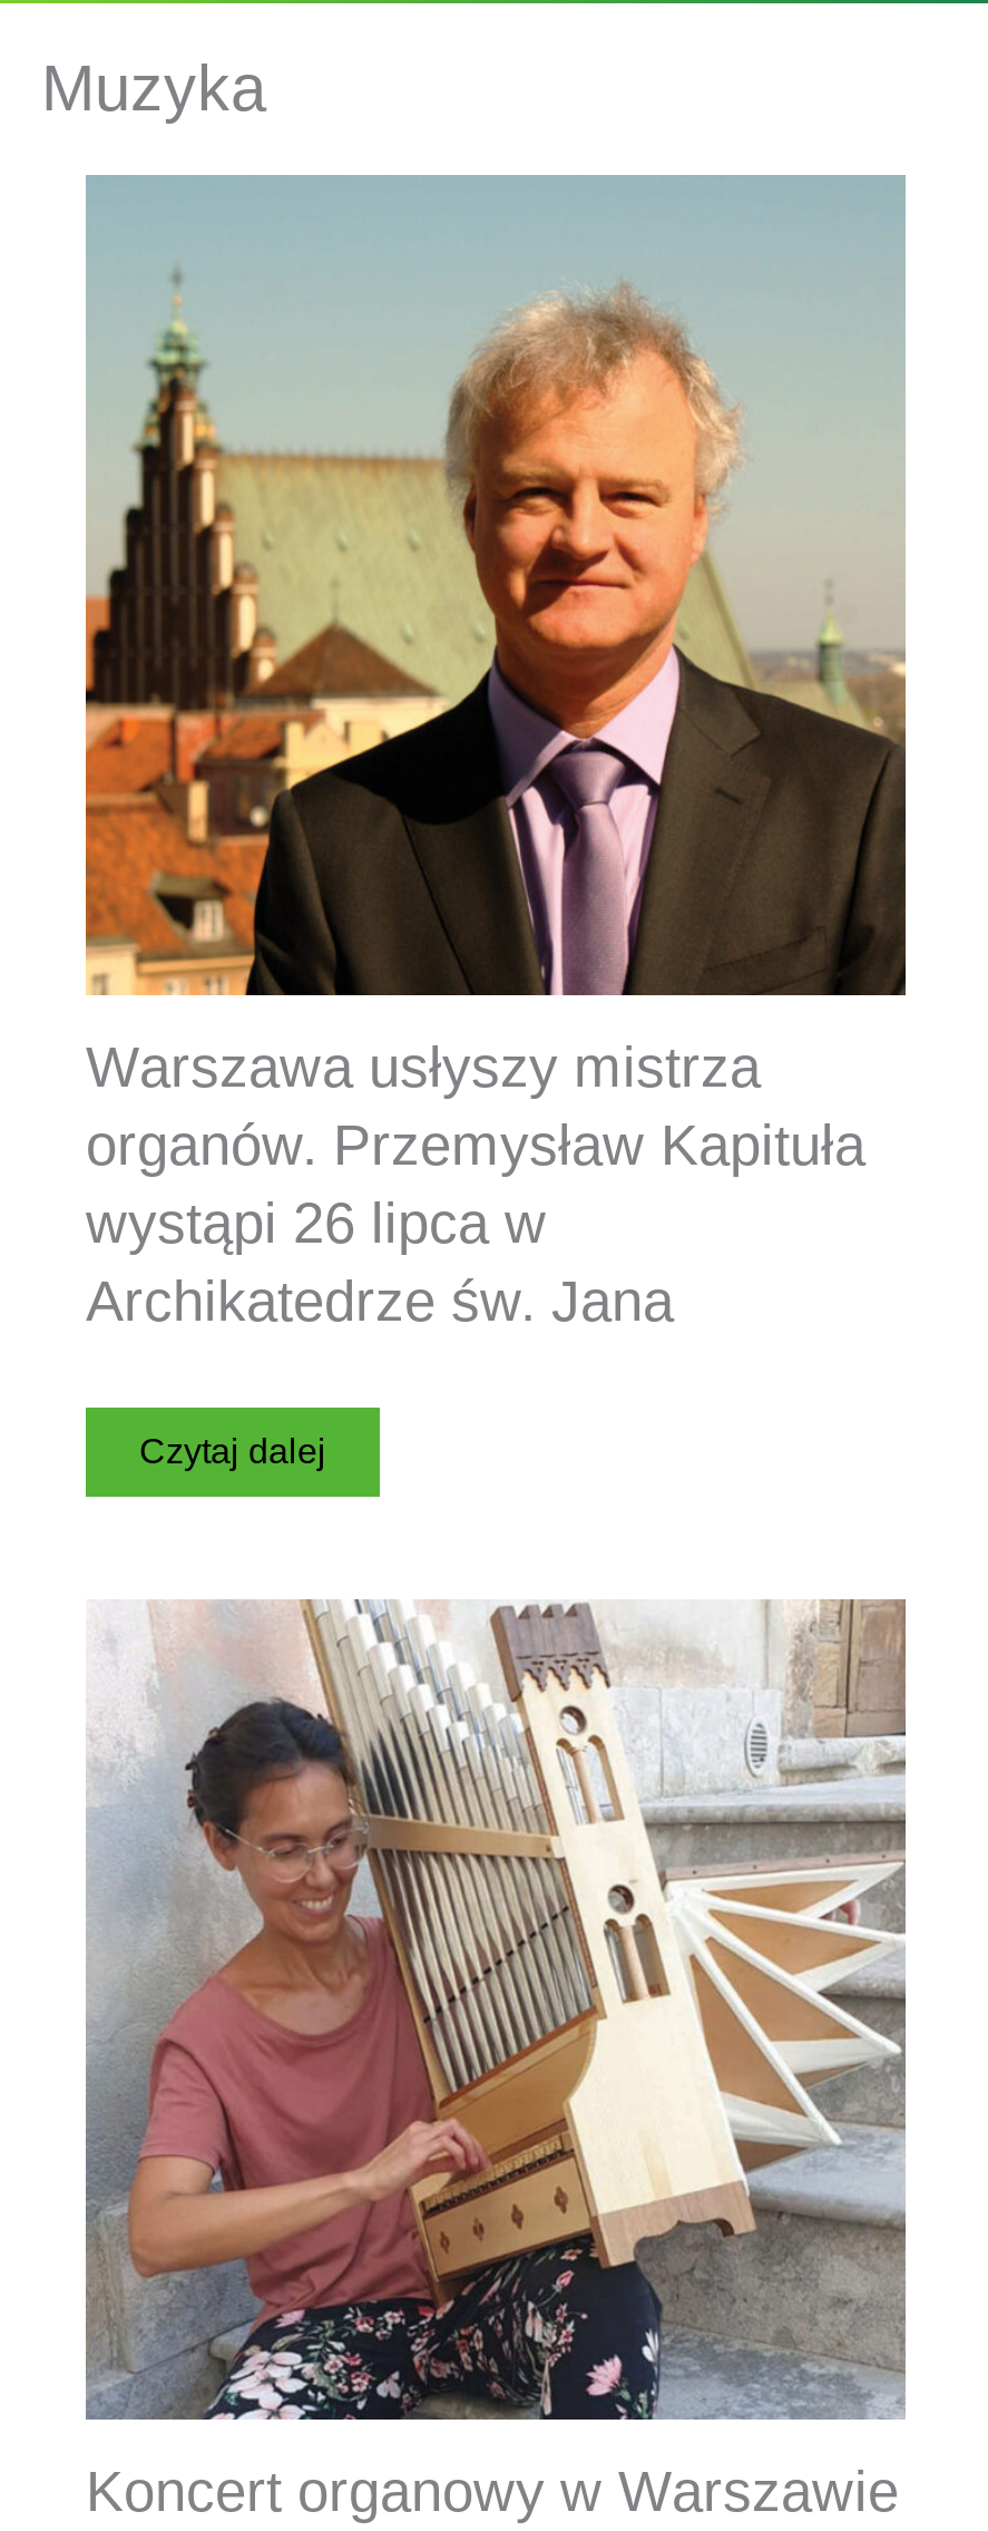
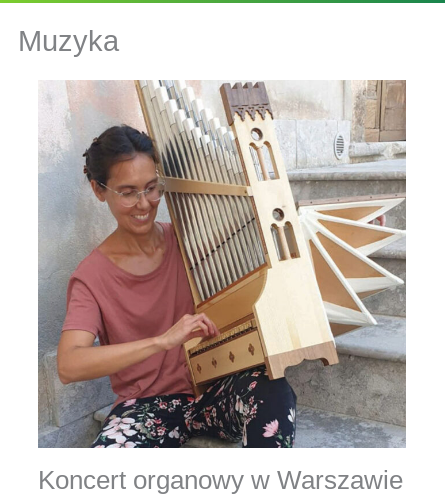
[84,175,908,1470] [image] | Warszawa usłyszy mistrza | organów. Przemysław Kapituła | wystąpi 26 lipca w | Archikatedrze św. Jana | Czytaj dalej -> none

